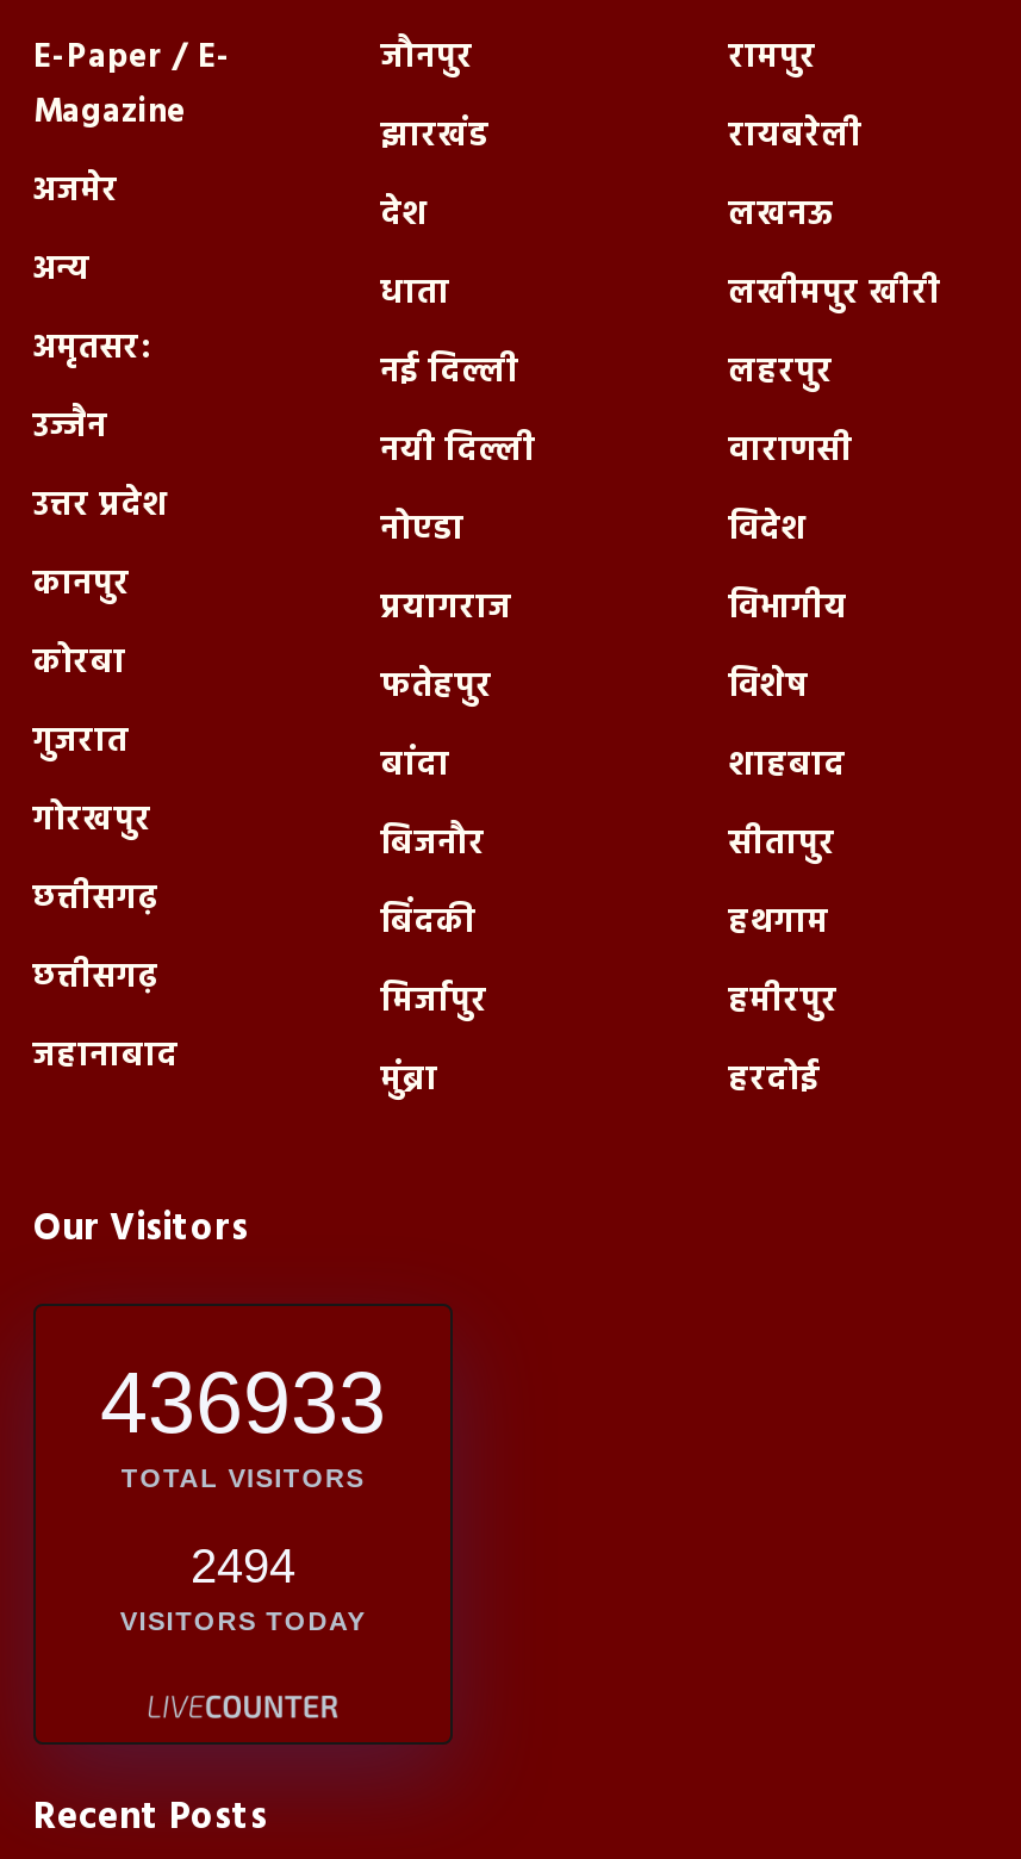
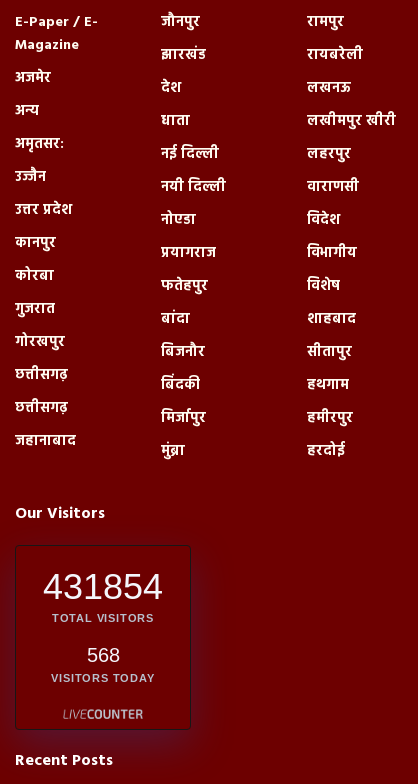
[100,1353,386,1451] 436933 -> [43,566,163,607] 431854
[191,1539,295,1591] 2494 -> [86,644,119,666] 568

